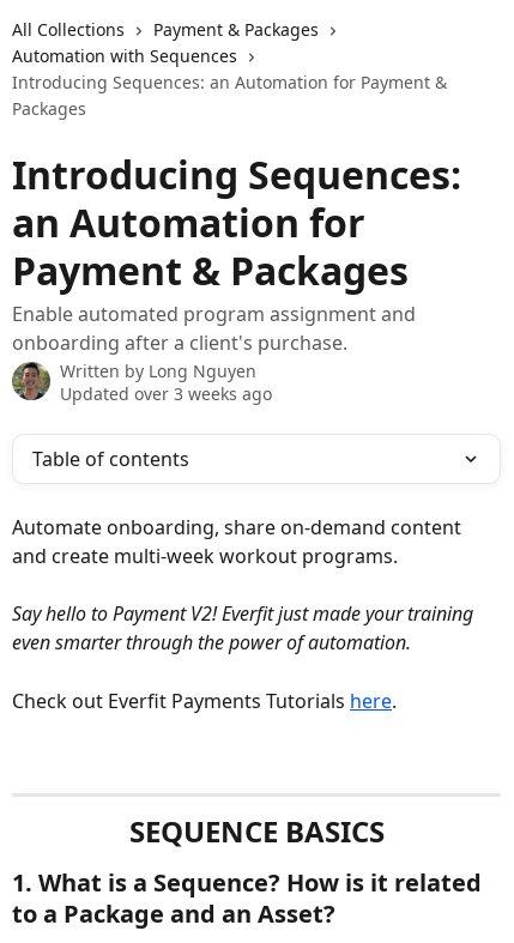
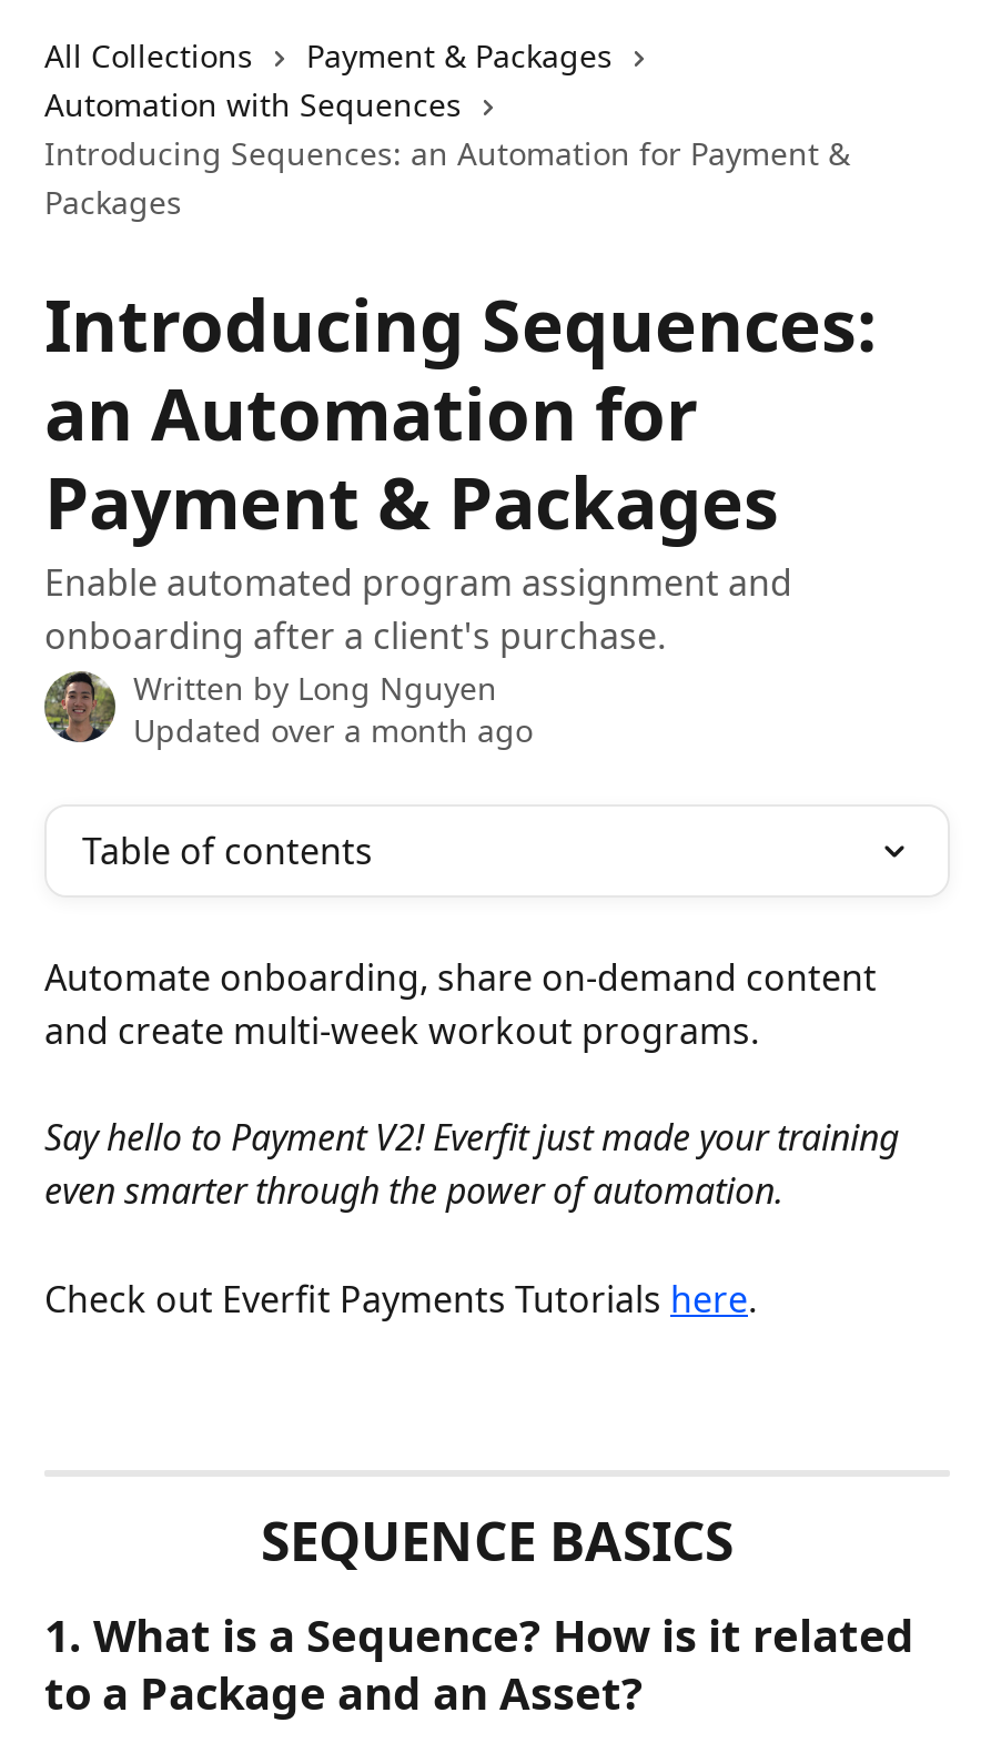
[60,382,272,405] Updated over 3 weeks ago -> [133,709,533,751] Updated over a month ago

